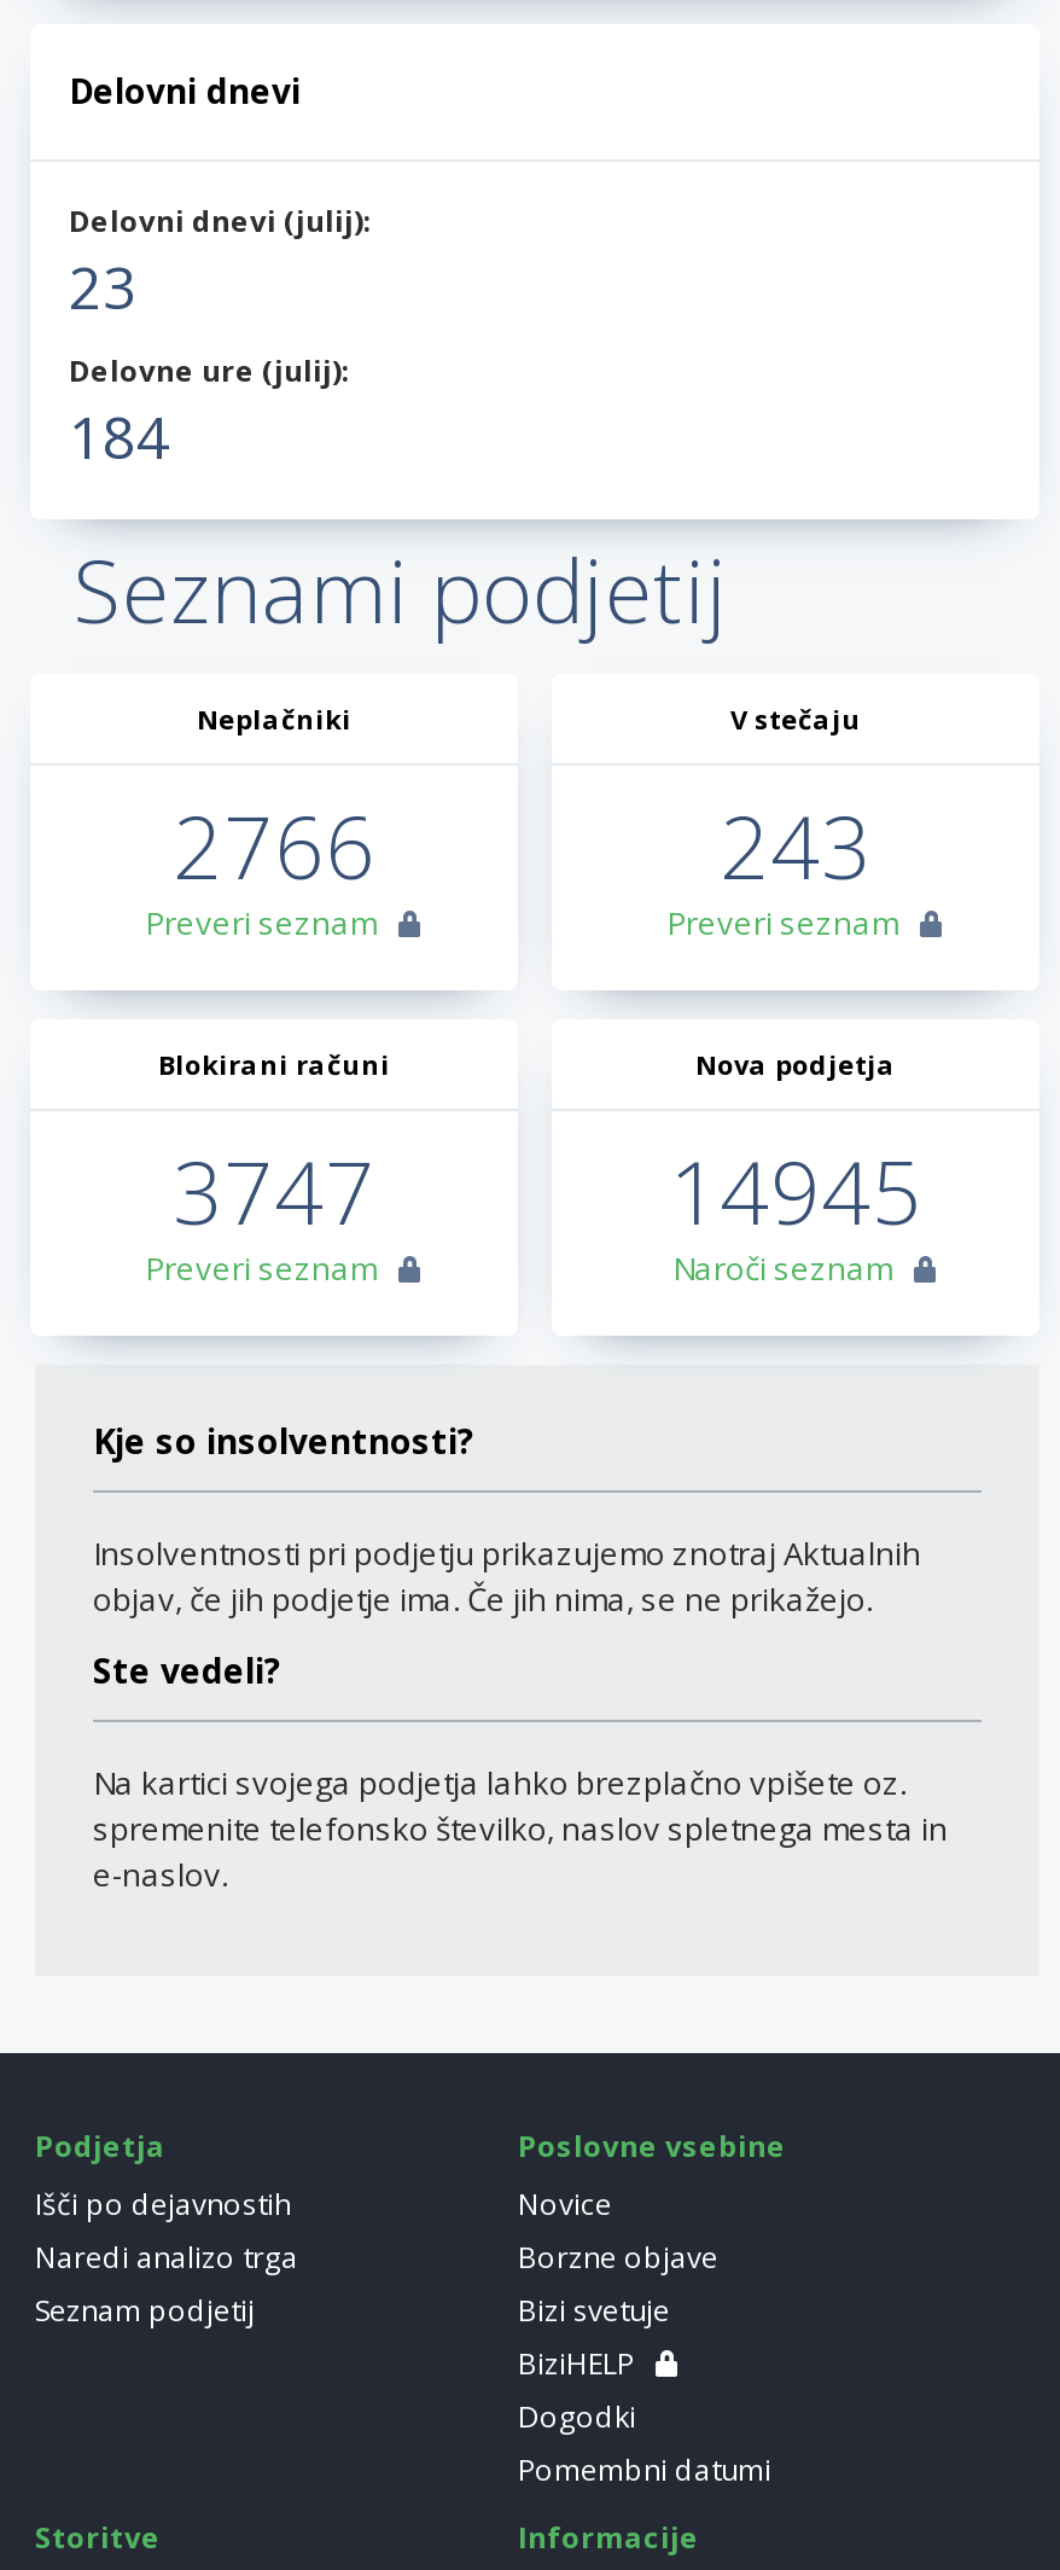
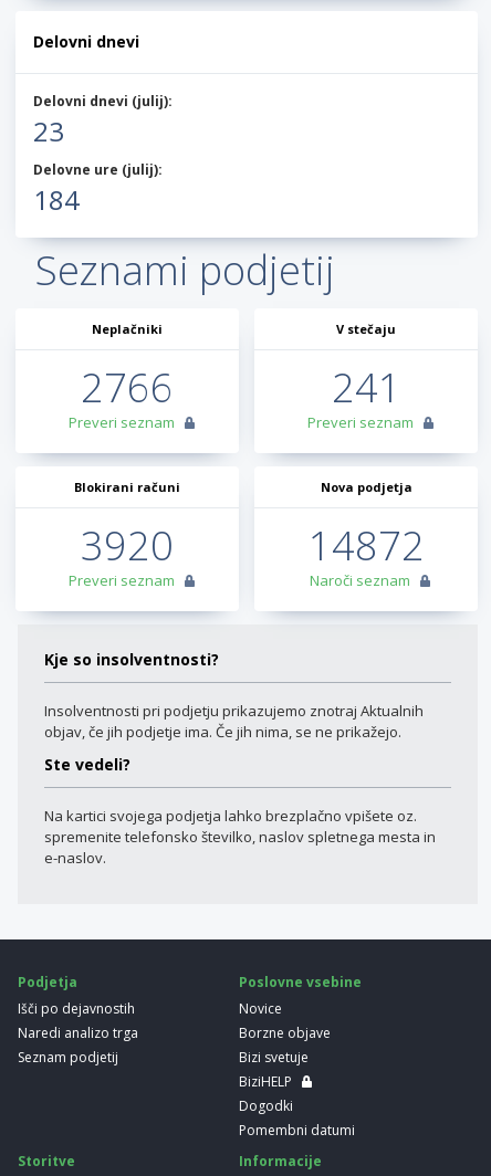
[720,787,872,906] 243 -> [331,360,401,414] 241
[173,1133,375,1251] 3747 -> [81,518,174,573] 3920
[669,1133,922,1251] 14945 -> [308,518,424,573] 14872

